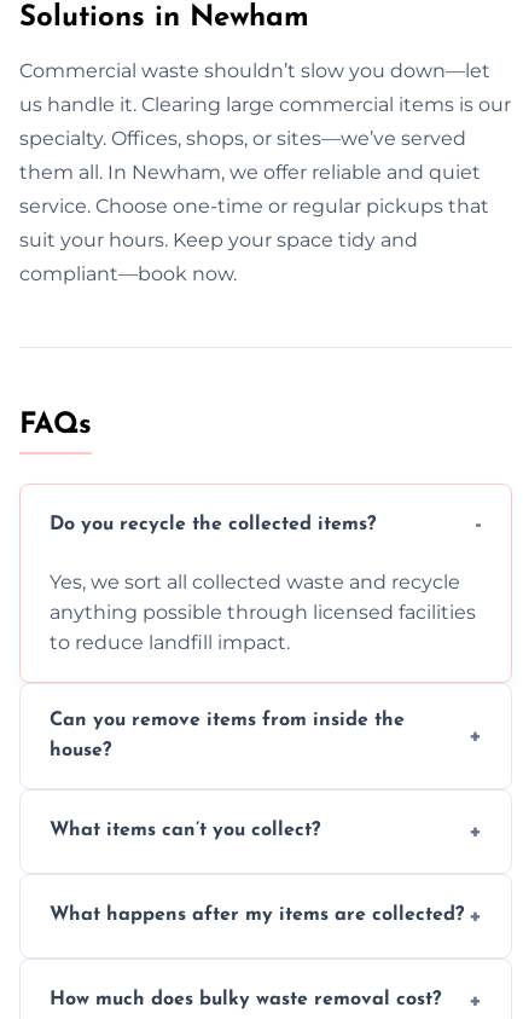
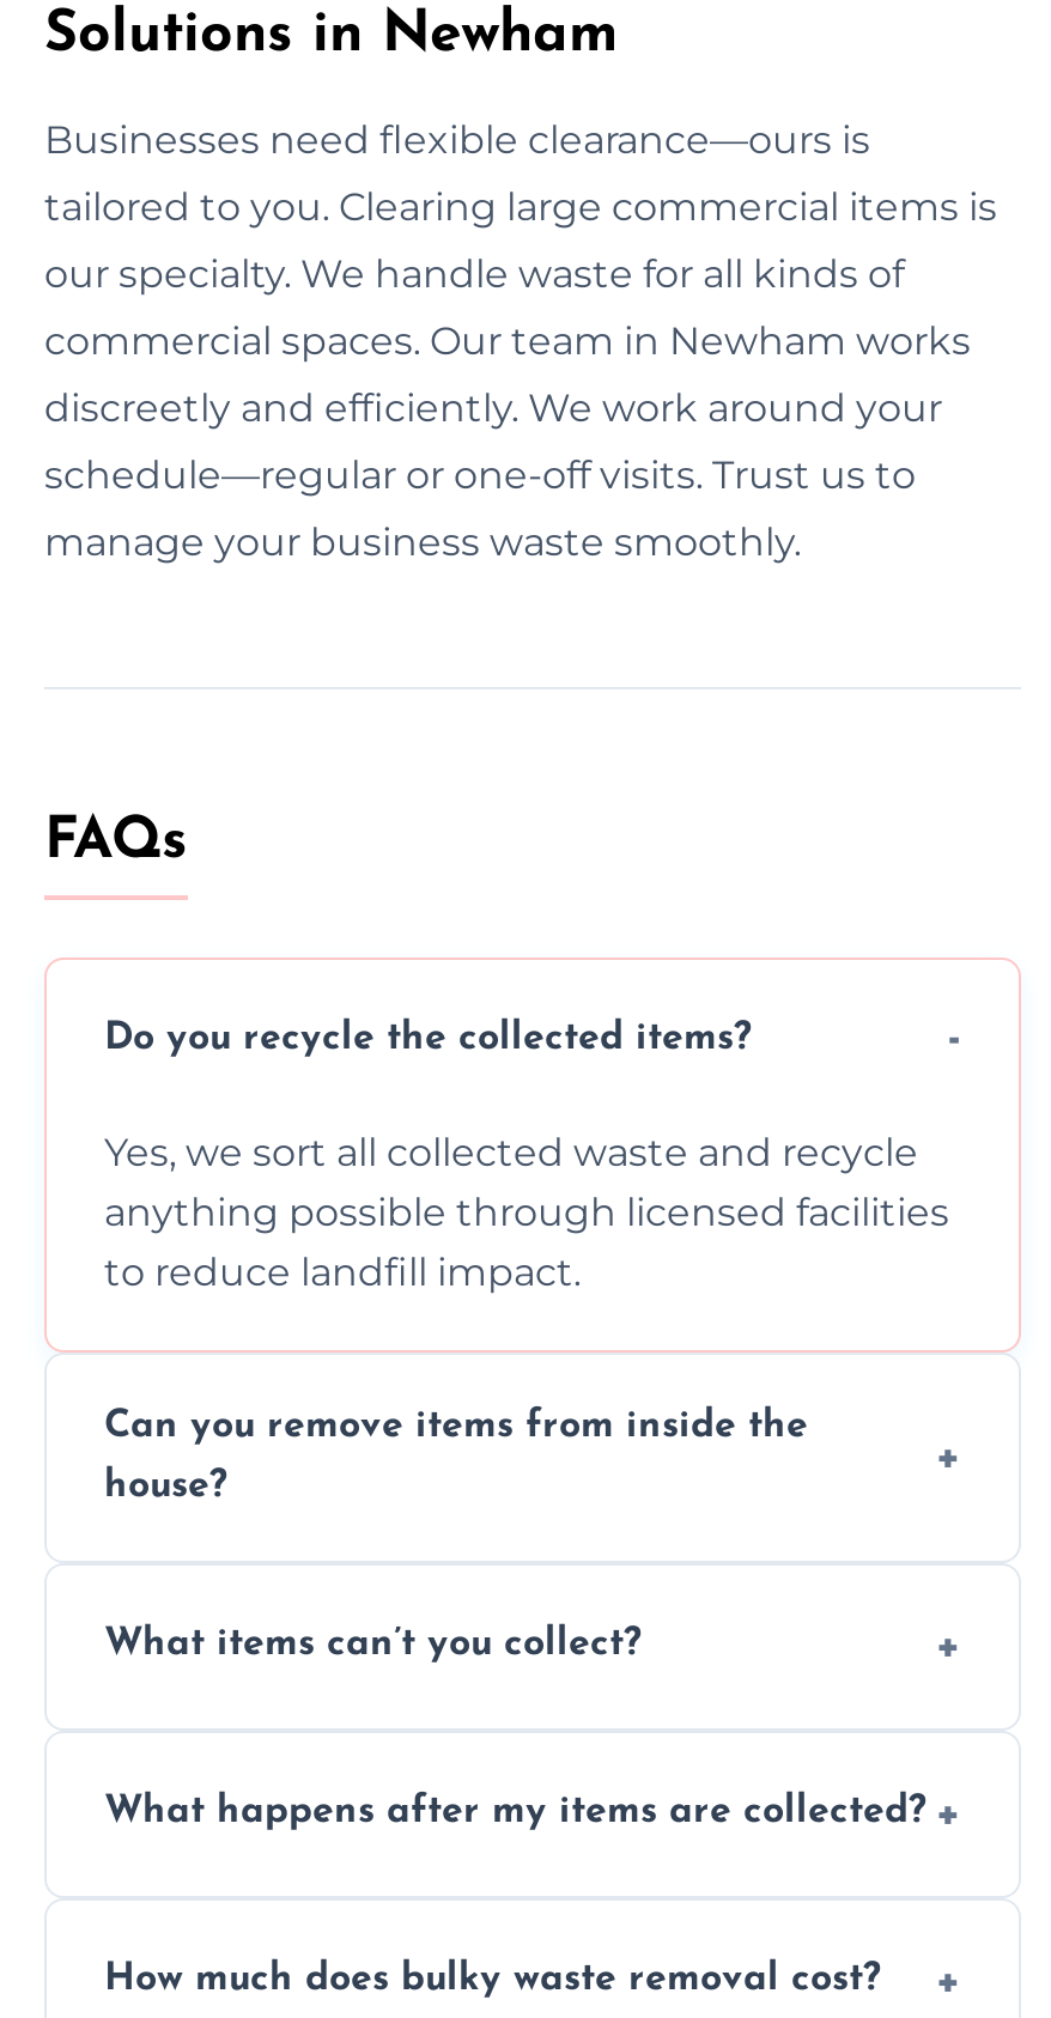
[19,59,490,82] Commercial waste shouldn’t slow you down—let -> [44,117,870,162] Businesses need flexible clearance—ours is
[19,93,511,116] us handle it. Clearing large commercial items is our -> [44,184,997,229] tailored to you. Clearing large commercial items is
[19,127,466,150] specialty. Offices, shops, or sites—we’ve served -> [44,251,904,296] our specialty. We handle waste for all kinds of
[19,160,481,183] them all. In Newham, we offer reliable and quiet -> [44,318,971,363] commercial spaces. Our team in Newham works
[19,194,489,217] service. Choose one-time or regular pickups that -> [44,385,942,430] discreetly and efficiently. We work around your
[19,228,418,251] suit your hours. Keep your space tidy and -> [44,452,916,497] schedule—regular or one-off visits. Trust us to
[19,262,237,285] compliant—book now. -> [44,519,801,564] manage your business waste smoothly.

